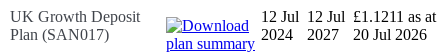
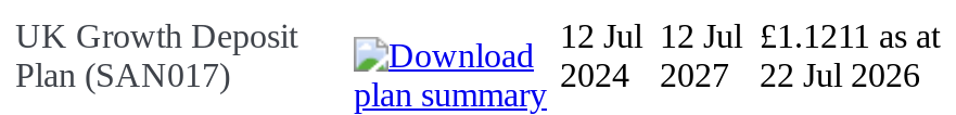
[261,26,427,43] 2024 2027 20 Jul 2026 -> [560,57,920,94] 2024 2027 22 Jul 2026

